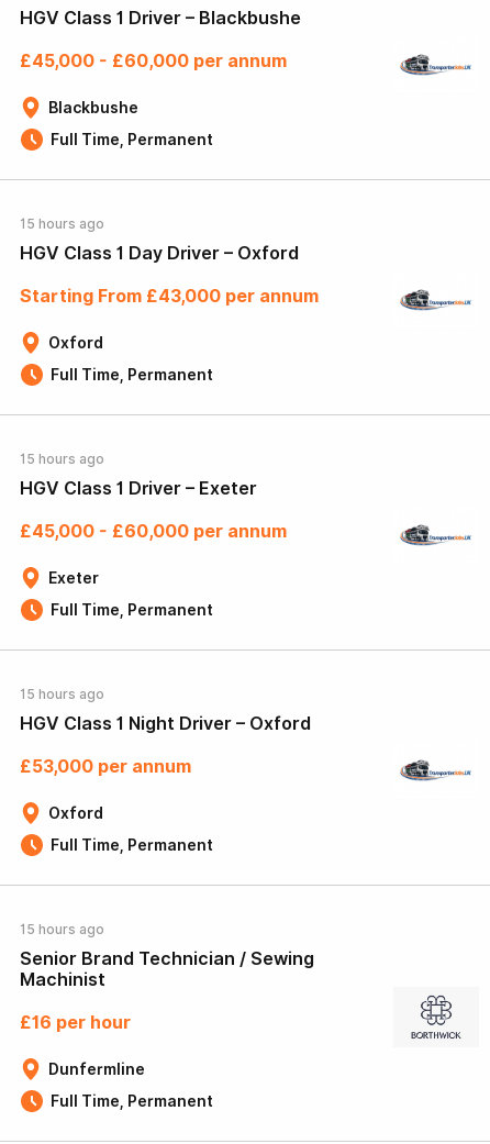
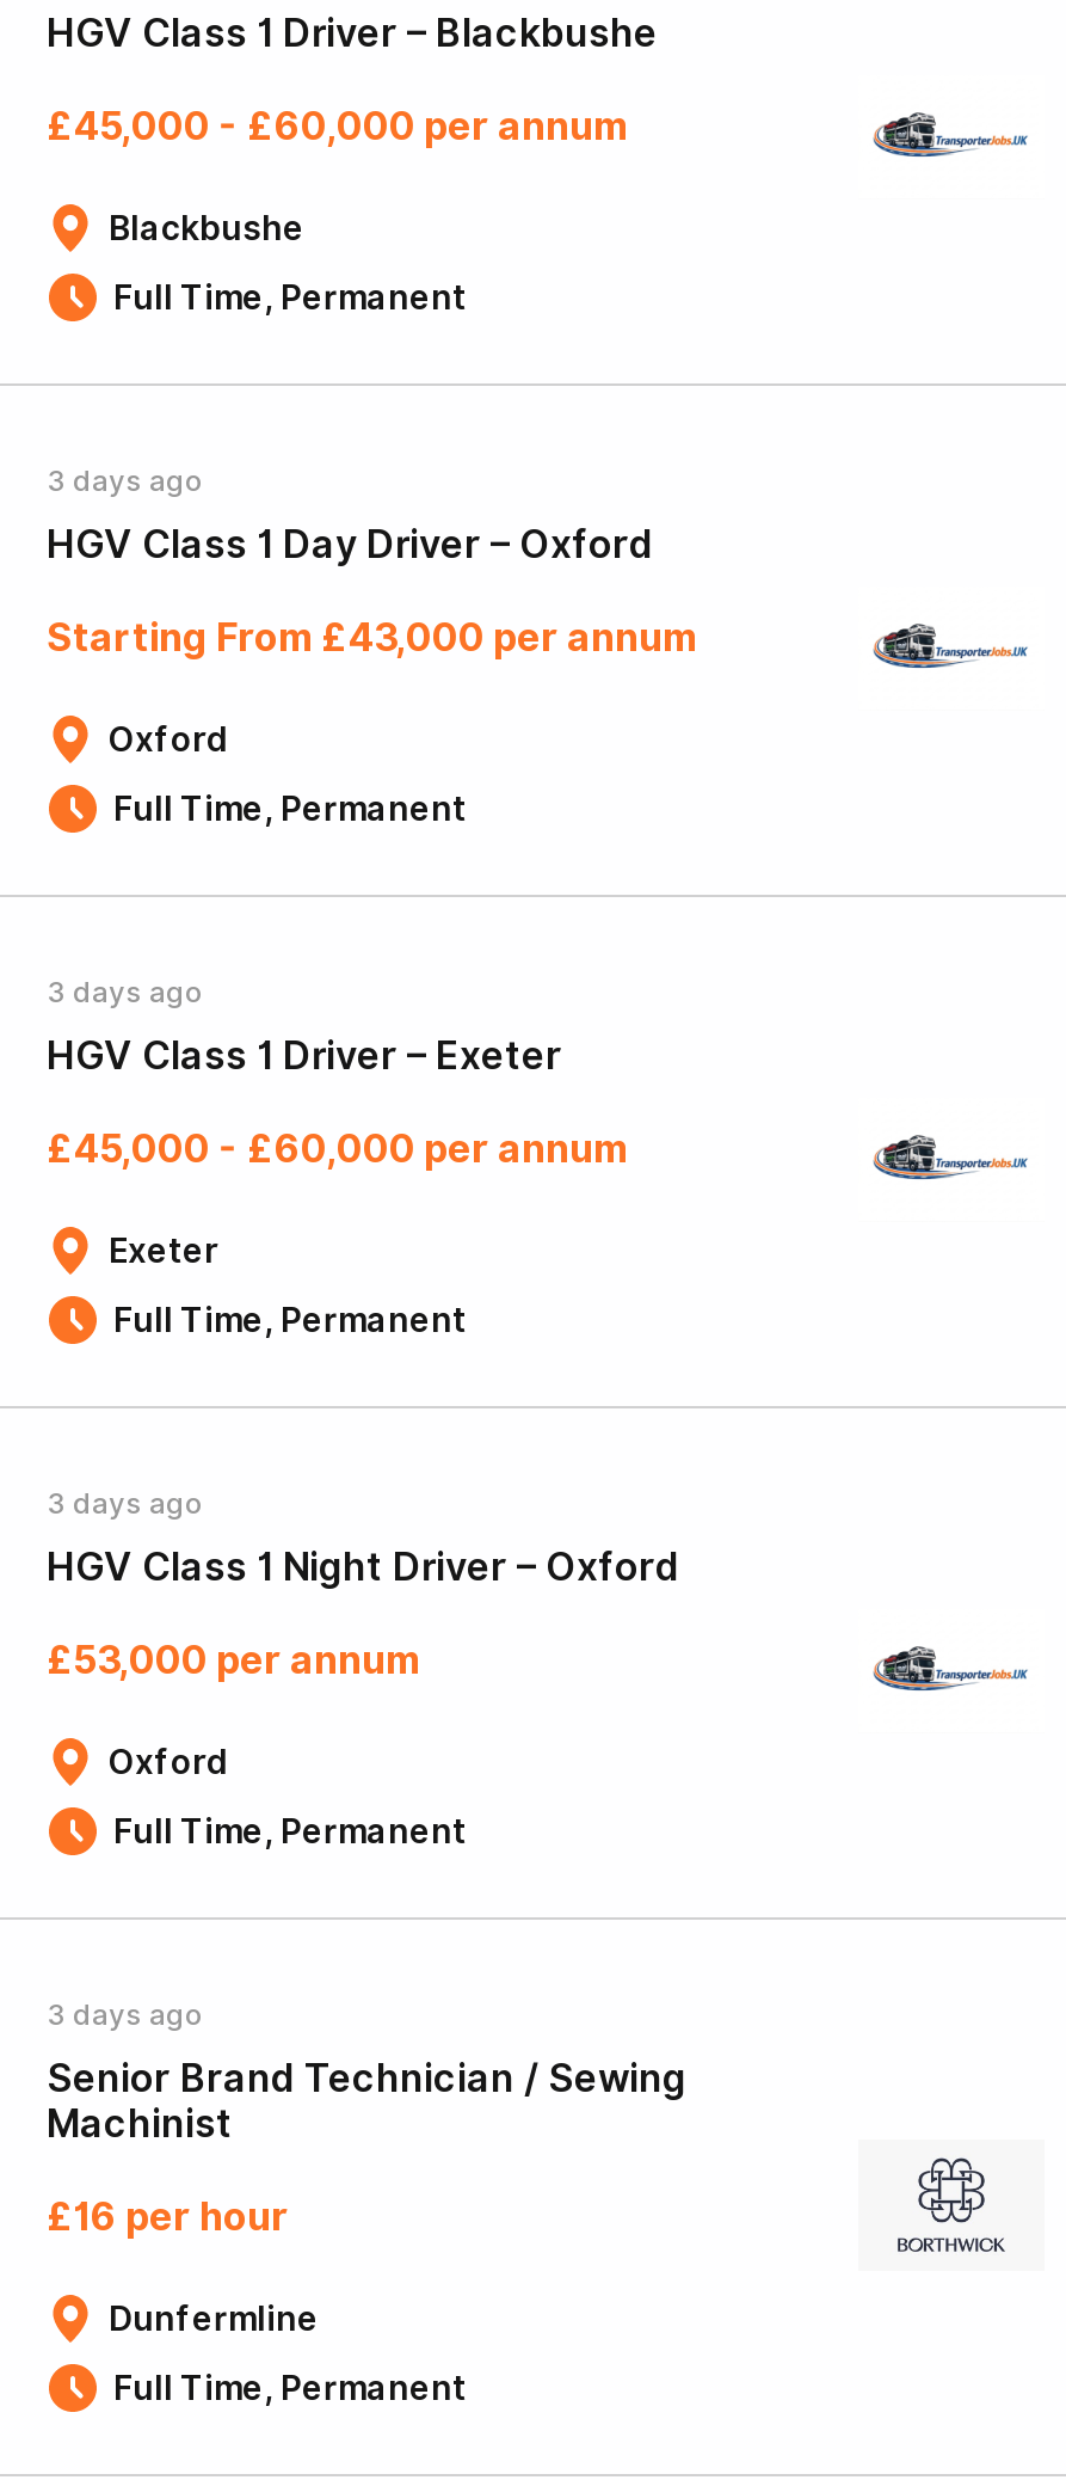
[20,215,104,232] 15 hours ago -> [47,462,204,498] 3 days ago
[20,451,104,467] 15 hours ago -> [47,974,204,1009] 3 days ago
[20,686,104,702] 15 hours ago -> [47,1485,204,1521] 3 days ago
[20,921,104,937] 15 hours ago -> [47,1996,204,2032] 3 days ago

